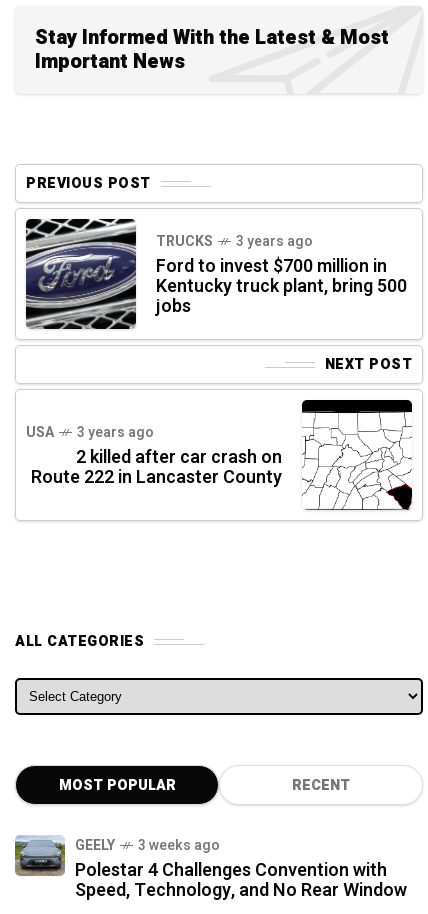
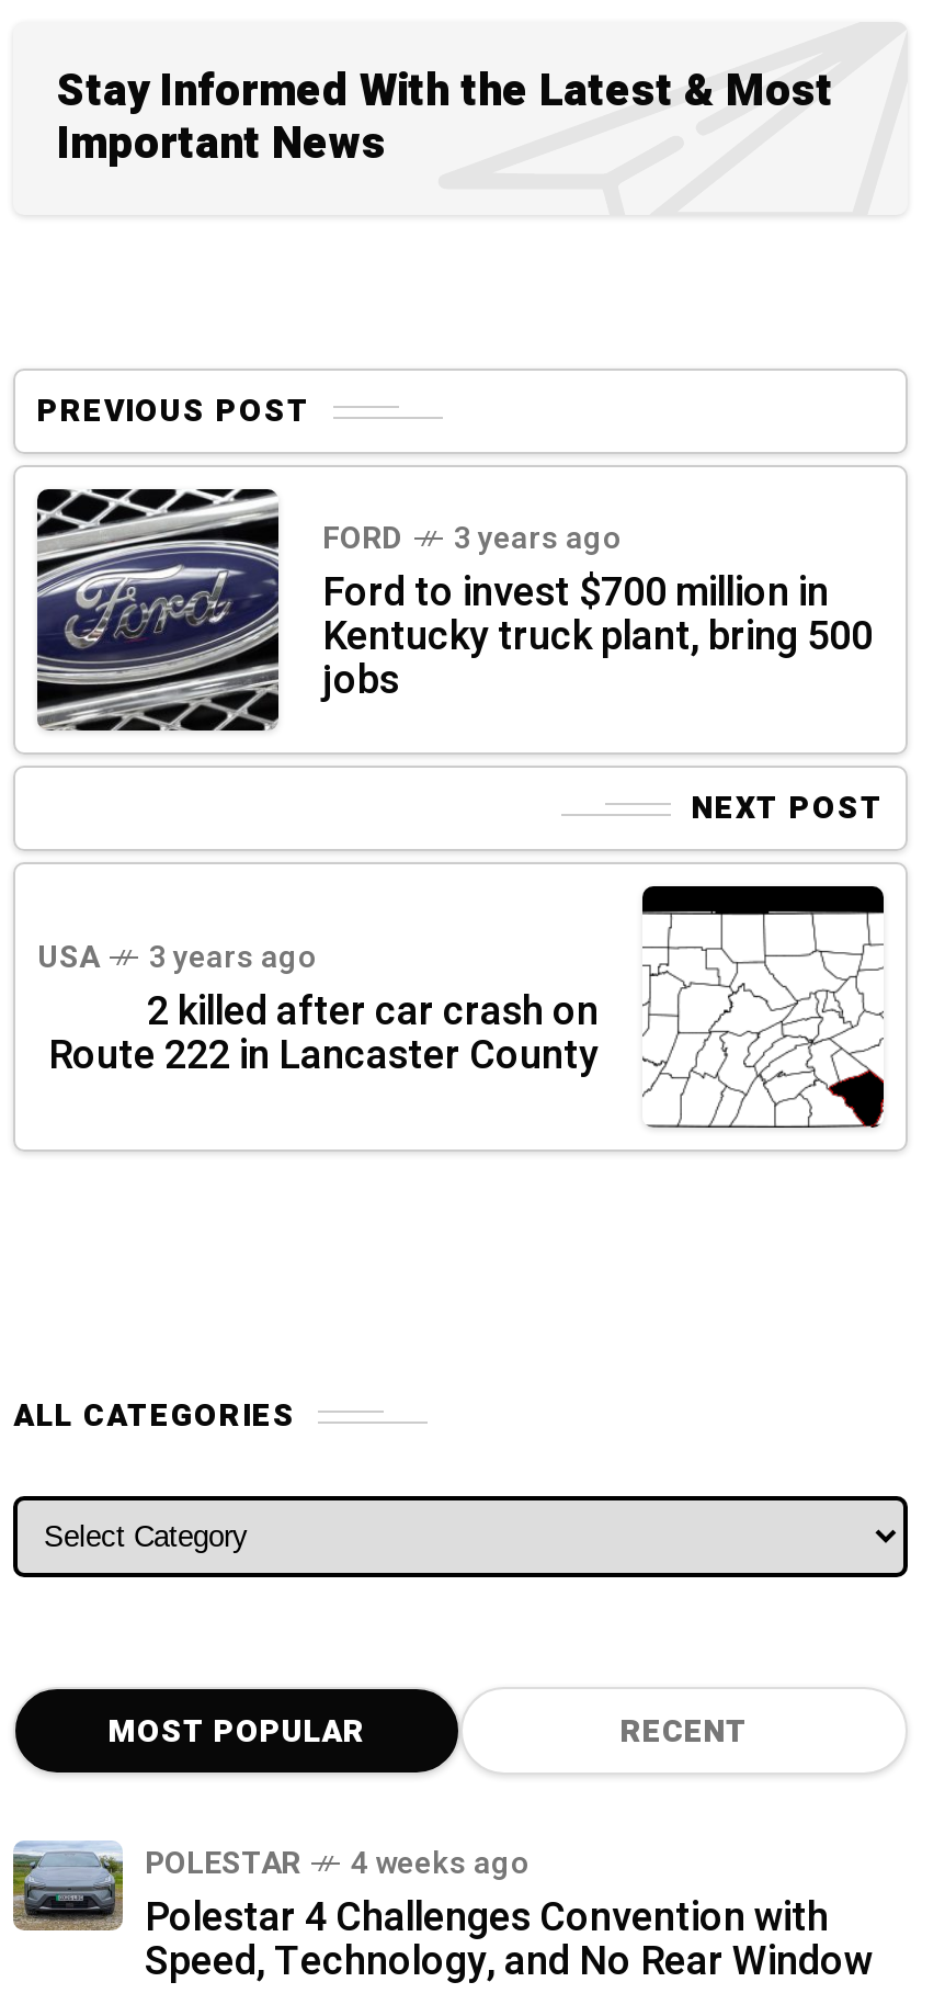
[156,231,213,252] TRUCKS -> [322,516,403,562] FORD
[75,835,220,856] GEELY | 3 weeks ago -> [145,1841,531,1887] POLESTAR | 4 weeks ago

